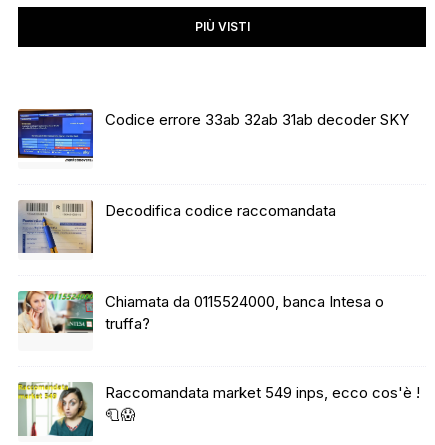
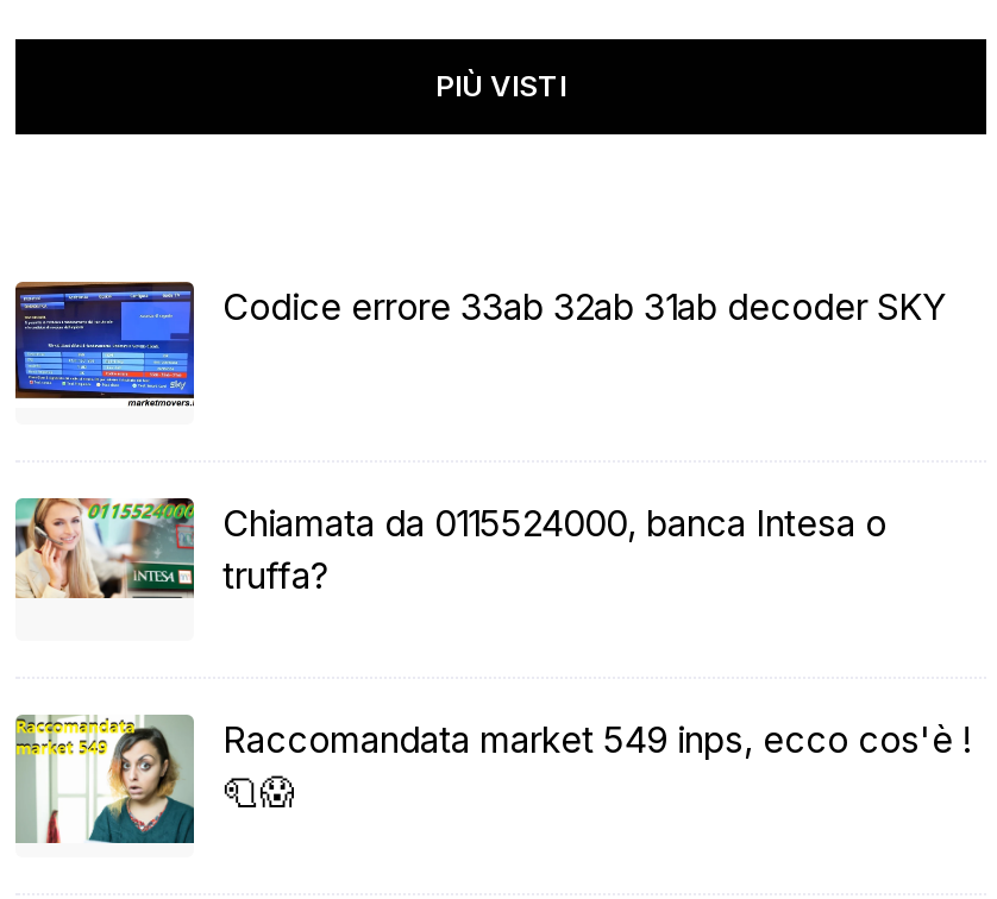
[18,200,336,254] [image] | Decodifica codice raccomandata -> none

